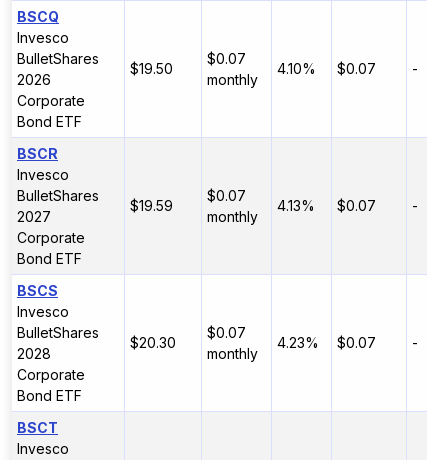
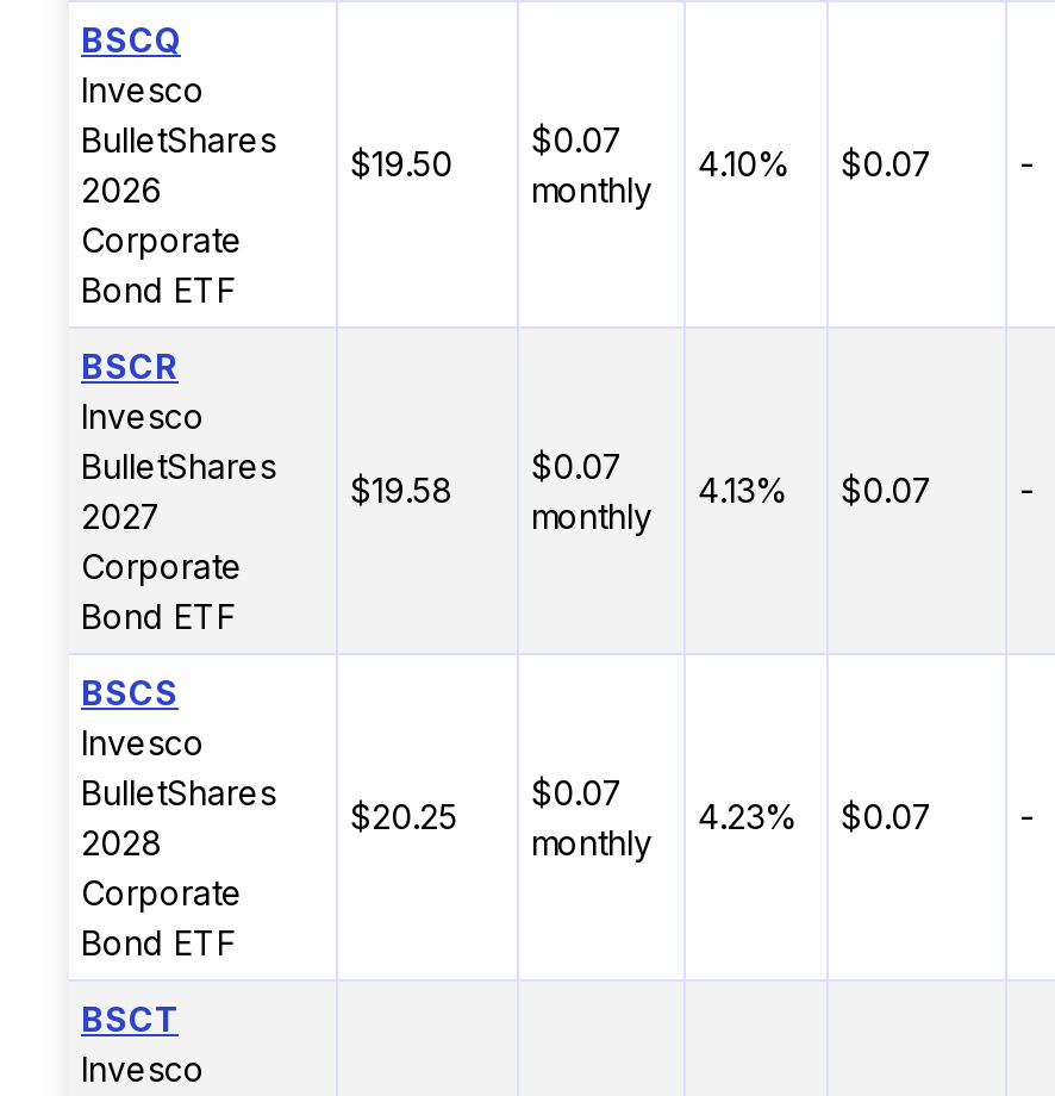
[130,197,173,214] $19.59 -> [350,470,452,510] $19.58
[130,334,176,351] $20.30 -> [350,796,457,837] $20.25

